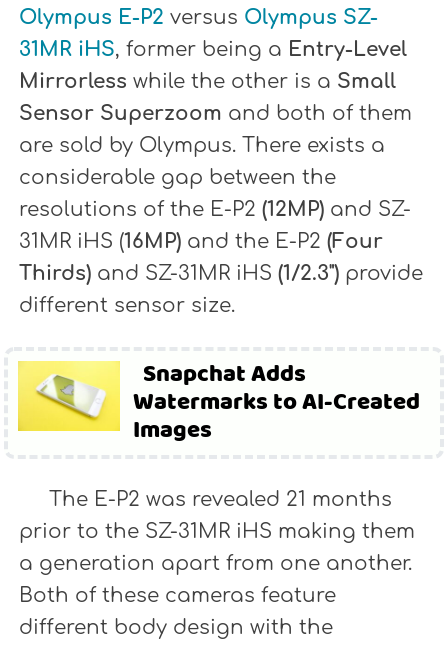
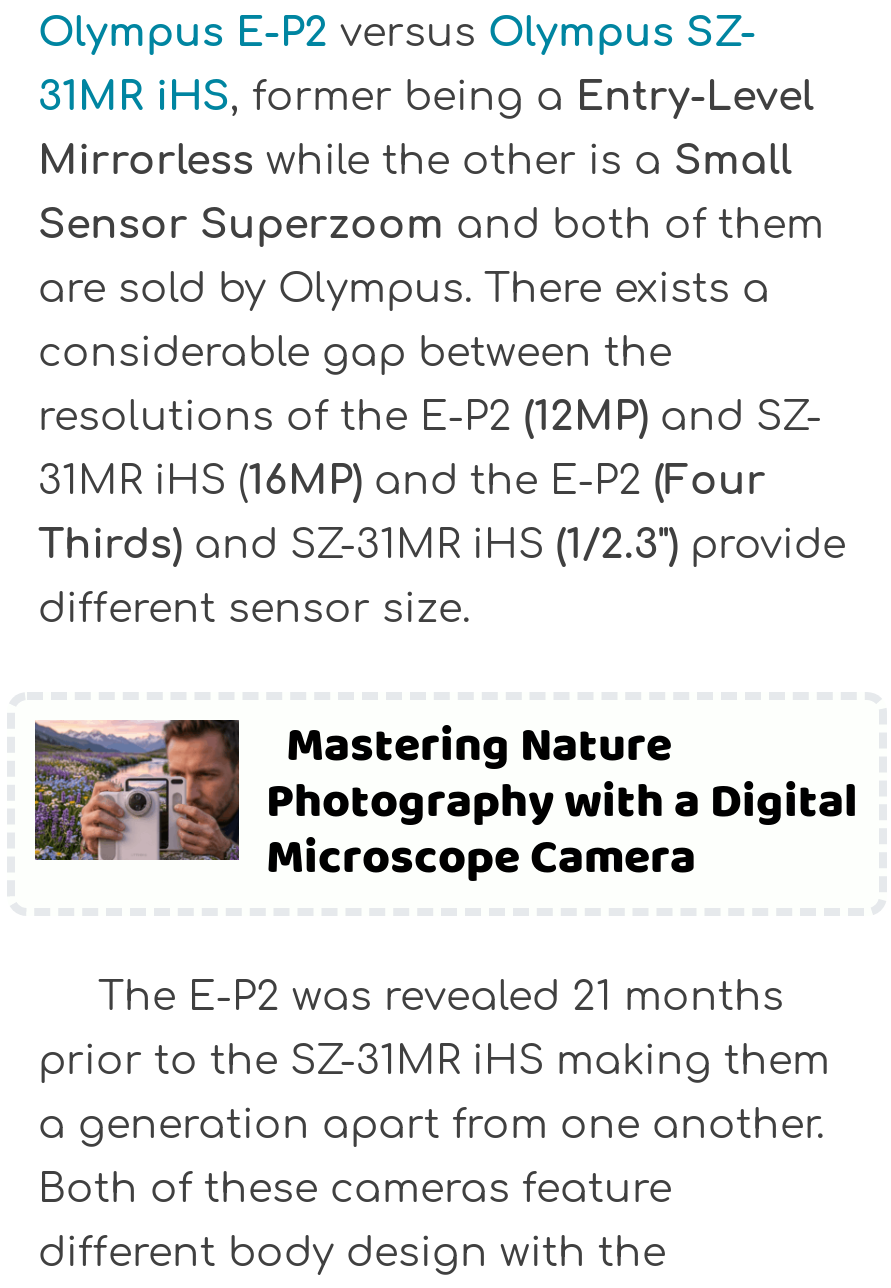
[17,356,420,450] [image] | Snapchat Adds | Watermarks to AI-Created | Images -> [33,710,858,898] [image] | Mastering Nature | Photography with a Digital | Microscope Camera

